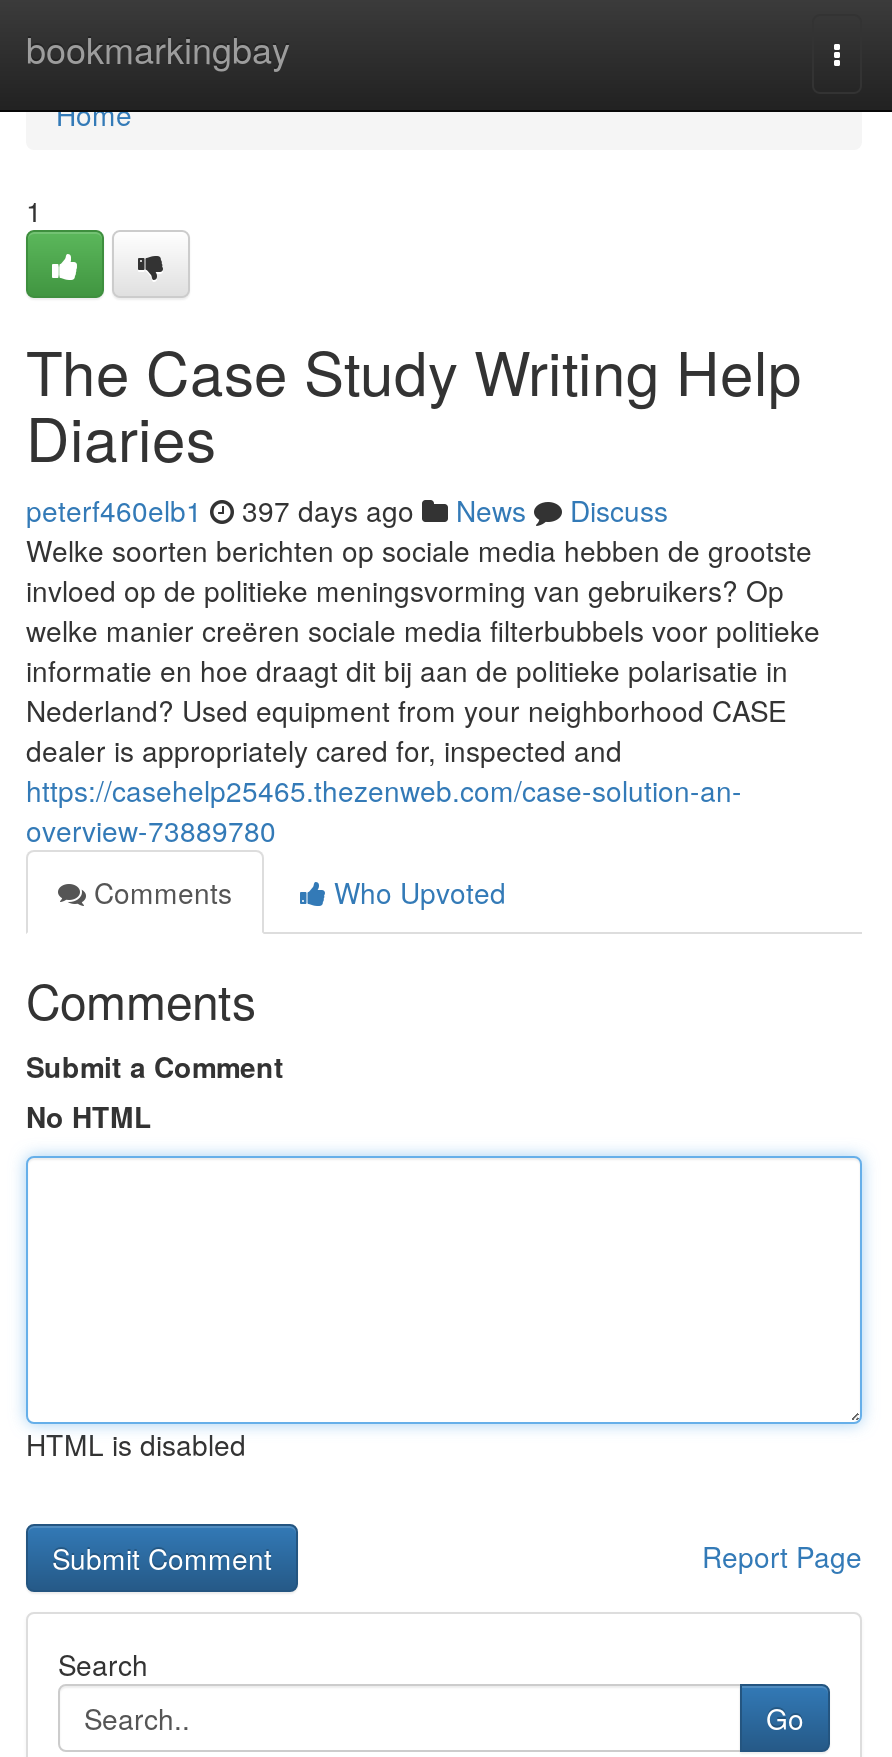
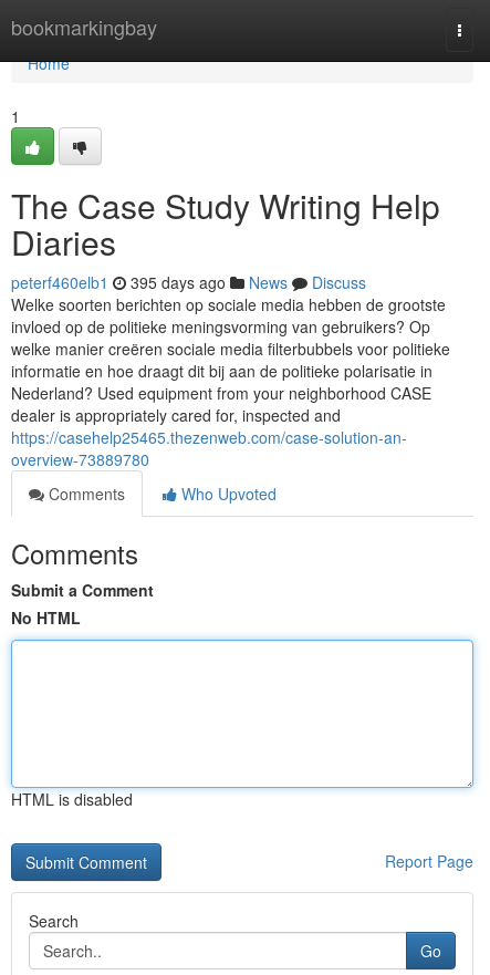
[26,490,668,530] peterf460elb1 397 days ago News Discuss -> [11,271,366,293] peterf460elb1 395 days ago News Discuss

